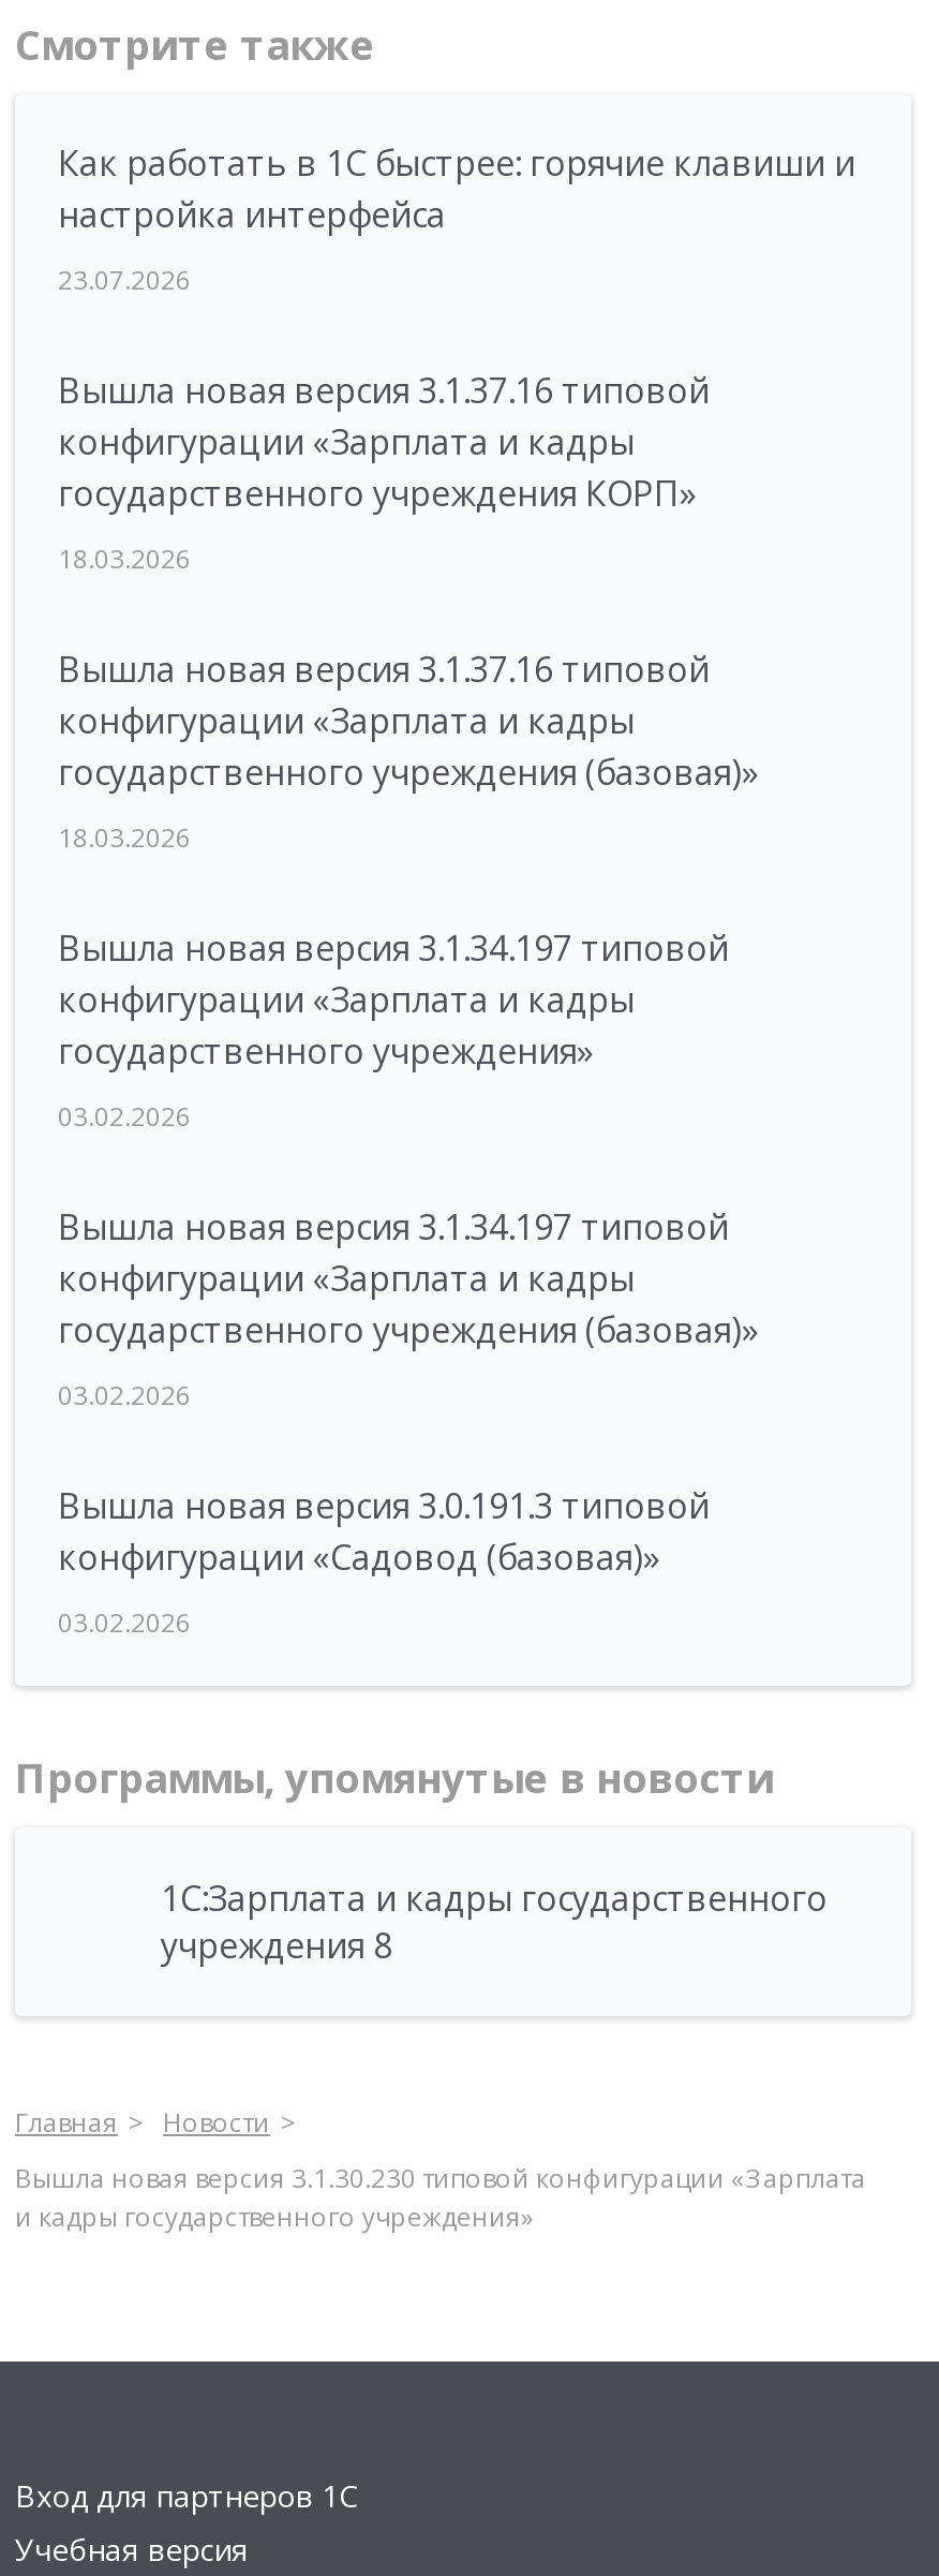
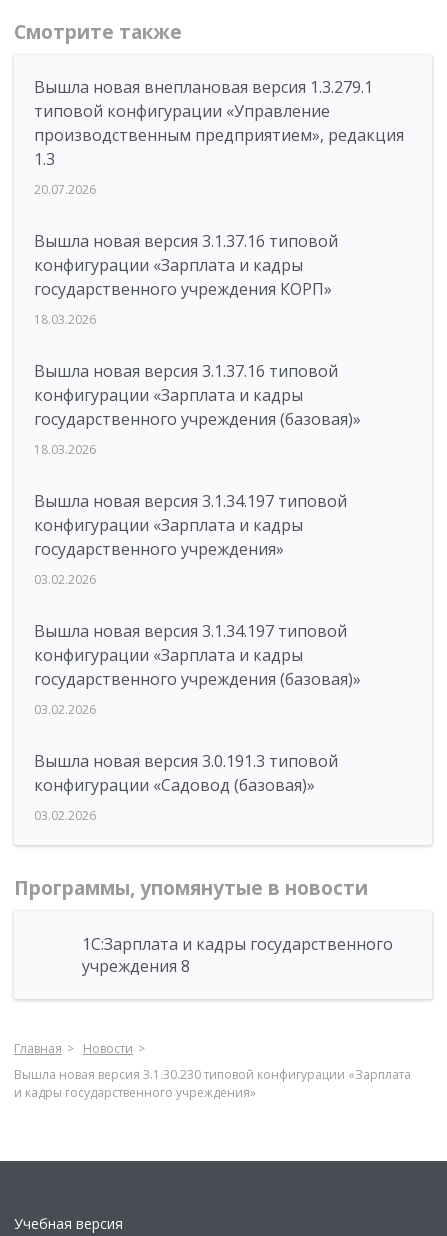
[58,139,855,238] Как работать в 1С быстрее: горячие клавиши и | настройка интерфейса -> [34,76,404,170] Вышла новая внеплановая версия 1.3.279.1 | типовой конфигурации «Управление | производственным предприятием», редакция | 1.3
[58,262,191,298] 23.07.2026 -> [34,181,96,198] 20.07.2026
moved [15,367,866,2235] -> [14,230,411,1101]: Вышла новая версия 3.1.37.16 типовой | конфигурации «Зарплата и кадры | государственного учреждения КОРП» | ... | Вышла новая версия 3.1.30.230 типовой конфигурации «Зарплата | и кадры государственного учреждения»
[15,2475,358,2516] Вход для партнеров 1С -> none

